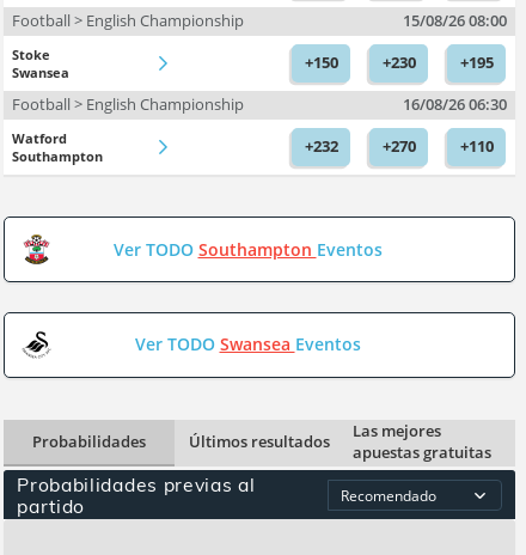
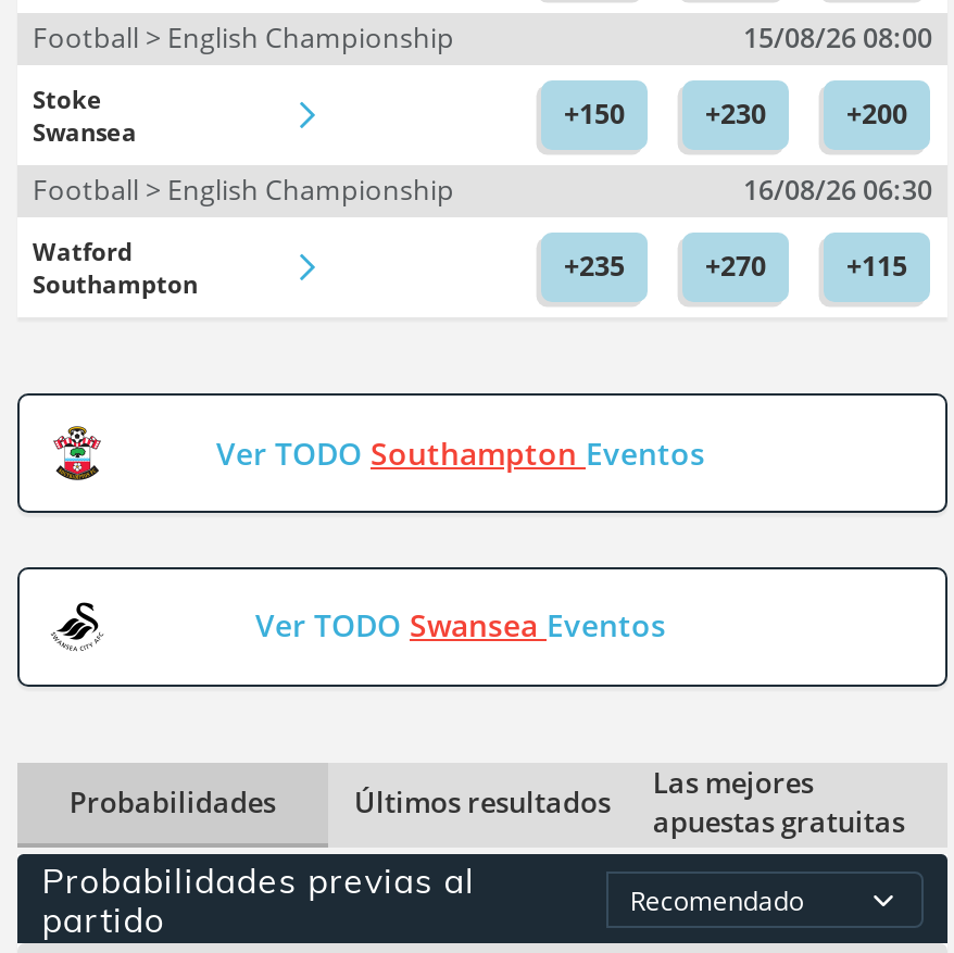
[460,53,493,73] +195 -> [846,96,907,133] +200
[304,136,338,157] +232 -> [564,248,625,285] +235
[460,136,493,157] +110 -> [846,248,907,285] +115

